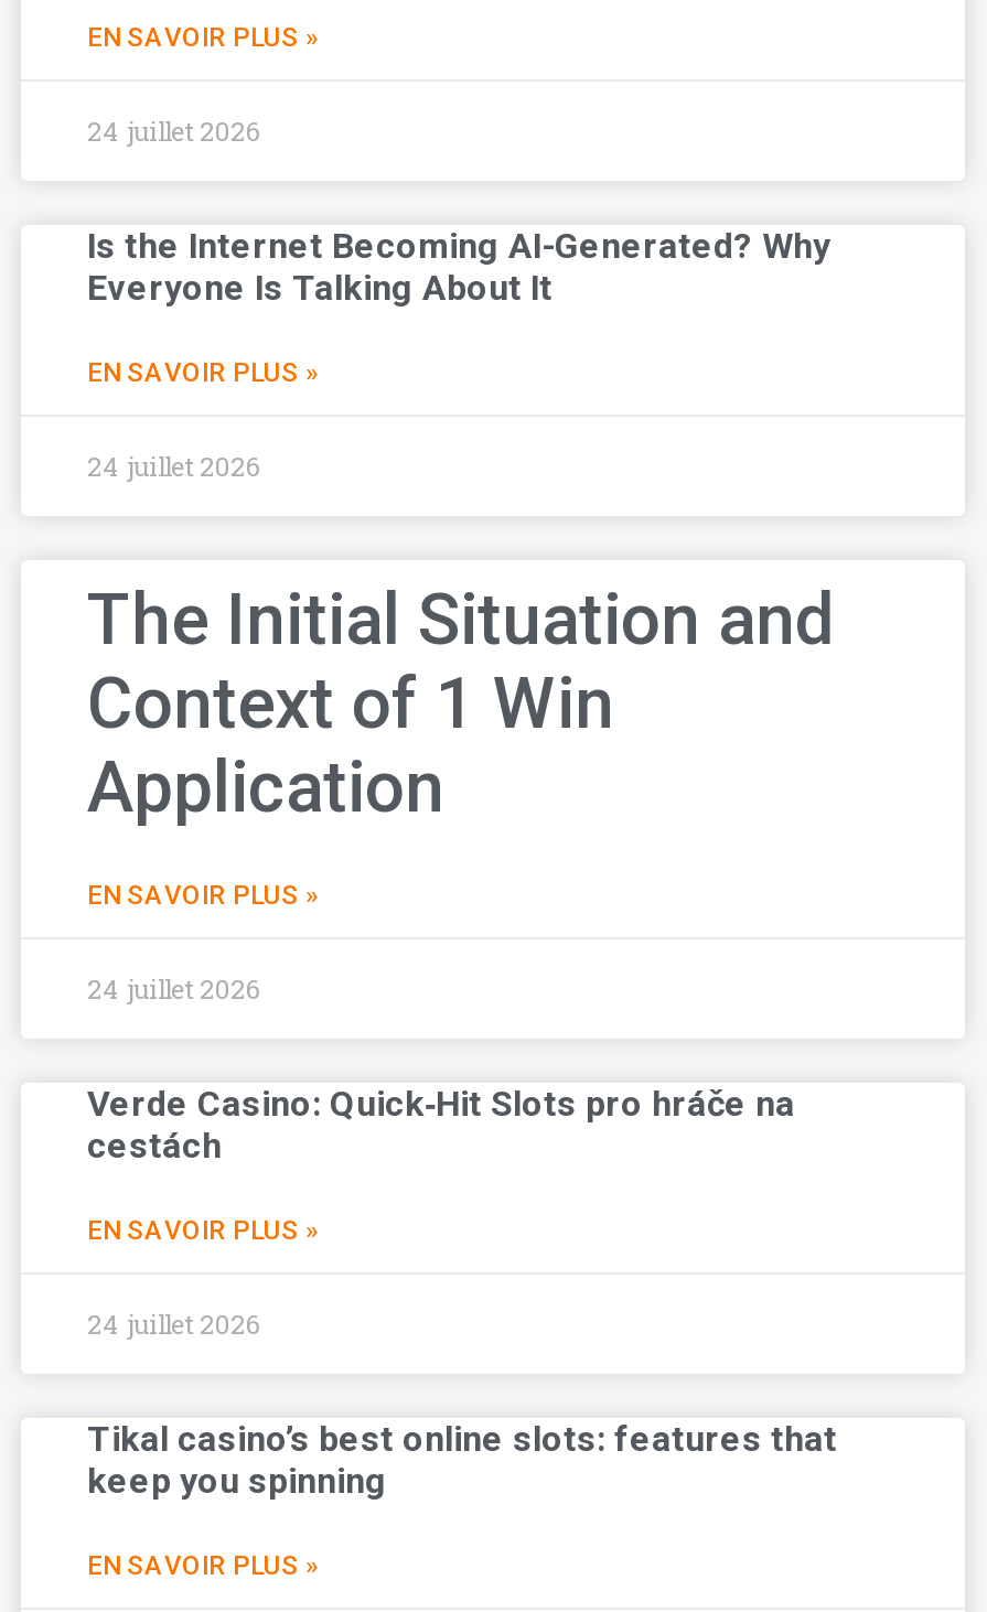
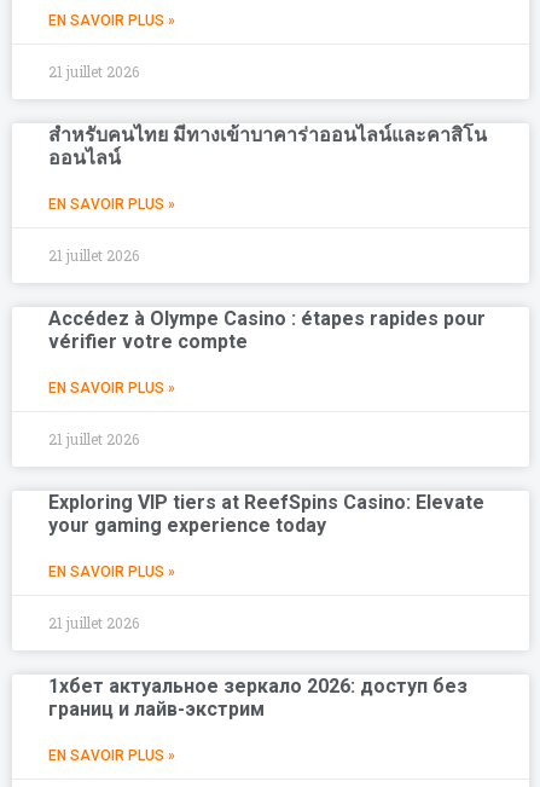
[87,111,259,147] 24 juillet 2026 -> [48,62,139,81] 21 juillet 2026
[87,224,830,308] Is the Internet Becoming AI-Generated? Why | Everyone Is Talking About It -> [48,123,487,169] สำหรับคนไทย มีทางเข้าบาคาร่าออนไลน์และคาสิโน | ออนไลน์
[87,447,259,482] 24 juillet 2026 -> [48,245,139,265] 21 juillet 2026
[87,577,835,828] The Initial Situation and | Context of 1 Win | Application -> [48,307,486,353] Accédez à Olympe Casino : étapes rapides pour | vérifier votre compte
[87,969,259,1004] 24 juillet 2026 -> [48,429,139,449] 21 juillet 2026
[87,1082,795,1165] Verde Casino: Quick‑Hit Slots pro hráče na | cestách -> [48,491,484,537] Exploring VIP tiers at ReefSpins Casino: Elevate | your gaming experience today
[87,1304,259,1340] 24 juillet 2026 -> [48,613,139,632] 21 juillet 2026
[87,1417,837,1501] Tikal casino’s best online slots: features that | keep you spinning -> [48,675,468,721] 1хбет актуальное зеркало 2026: доступ без | границ и лайв-экстрим

